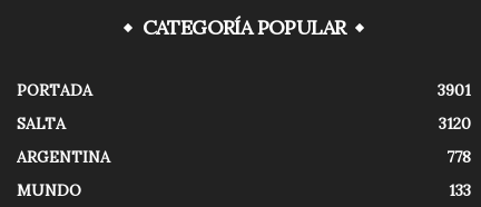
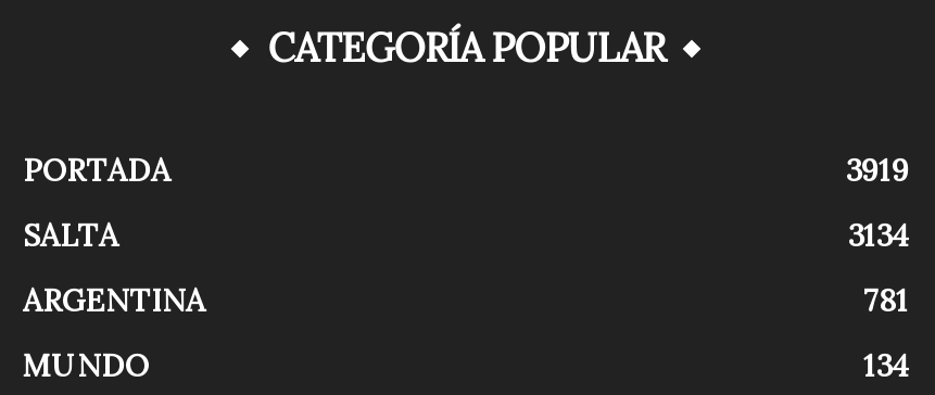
[438,80,471,100] 3901 -> [846,150,909,189] 3919
[439,113,471,133] 3120 -> [848,215,909,254] 3134
[446,147,471,167] 778 -> [863,280,909,319] 781
[449,180,471,200] 133 -> [863,346,909,385] 134

